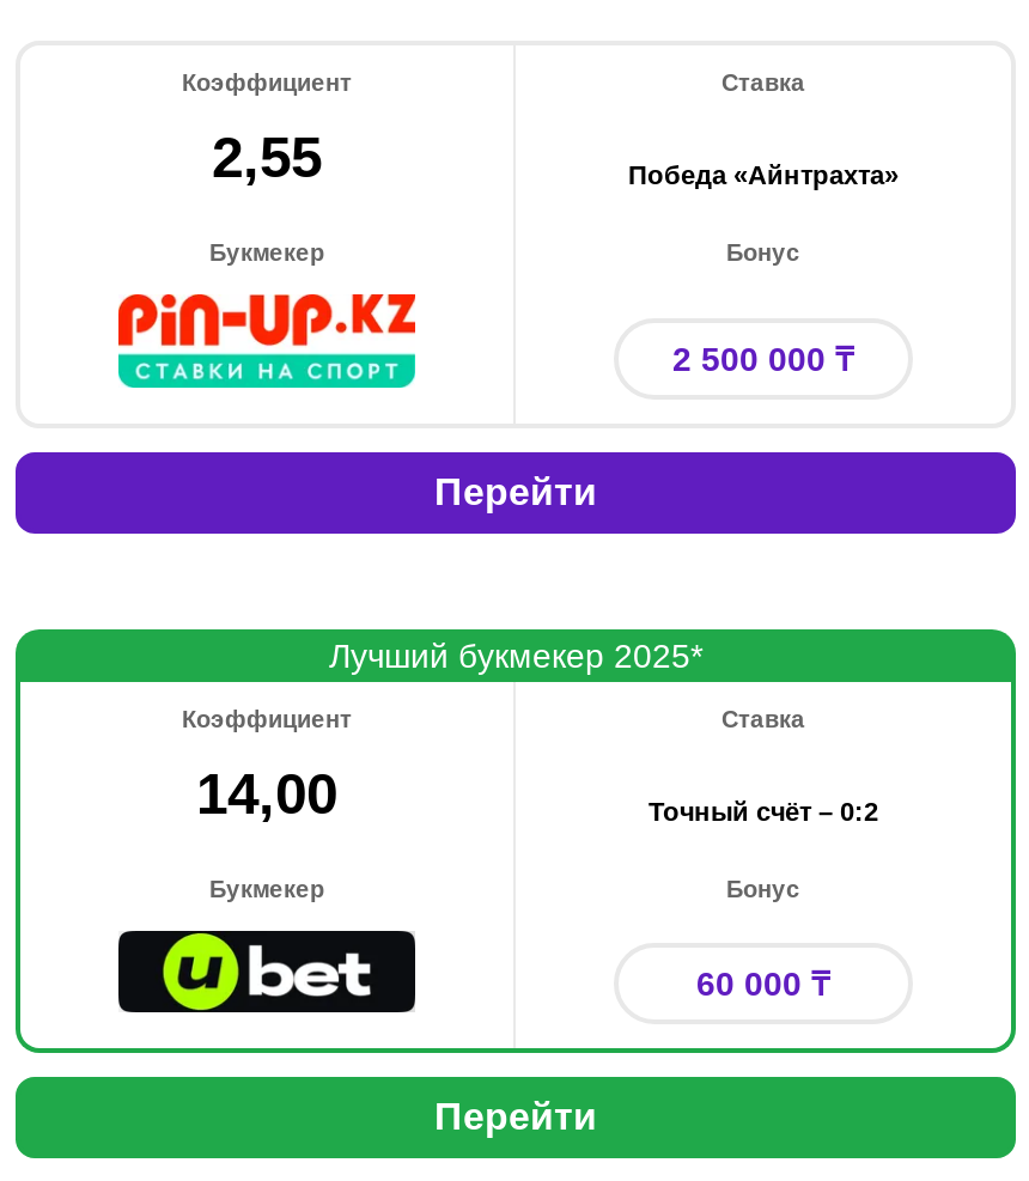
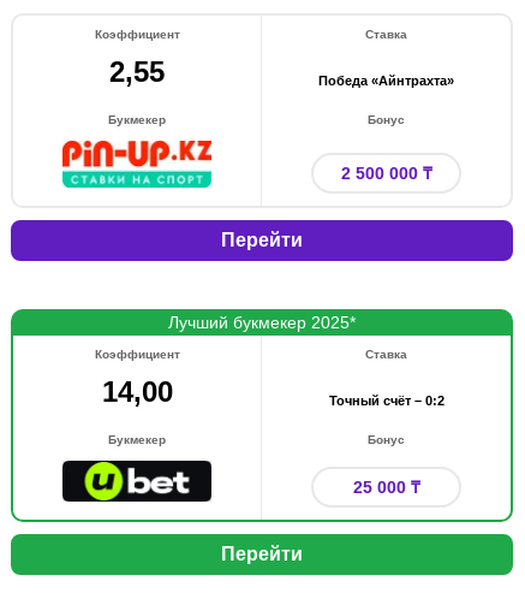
[696,963,830,1002] 60 000 ₸ -> [353,477,420,496] 25 000 ₸

